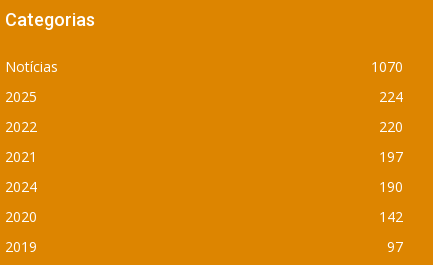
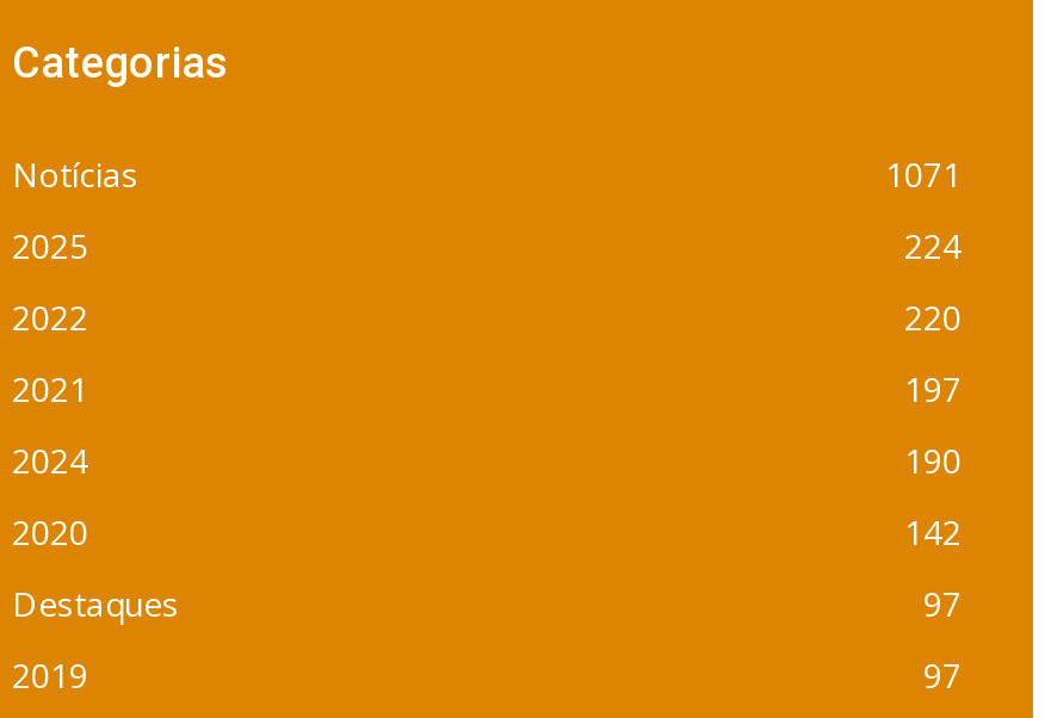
[371,57,403,76] 1070 -> [885,152,961,197] 1071
none -> [12,581,961,626] Destaques | 97

